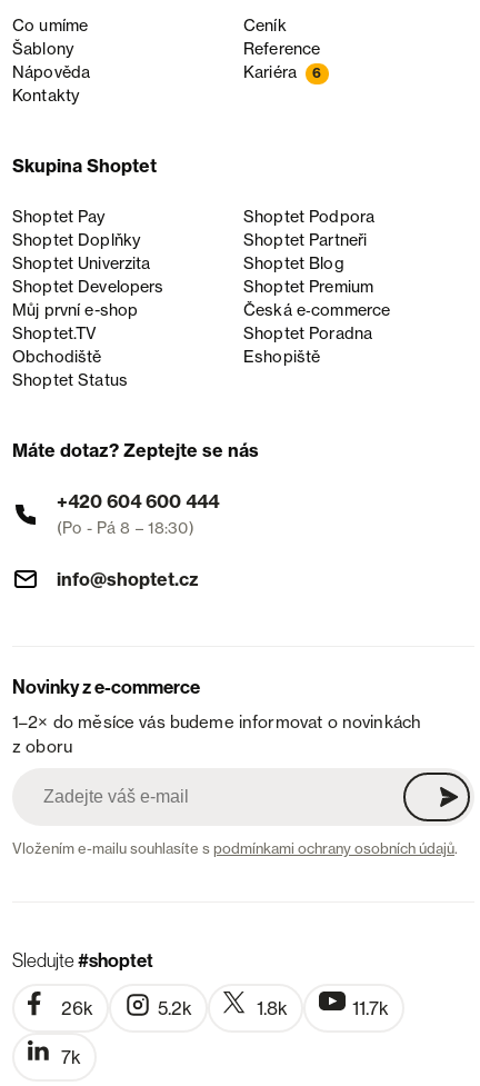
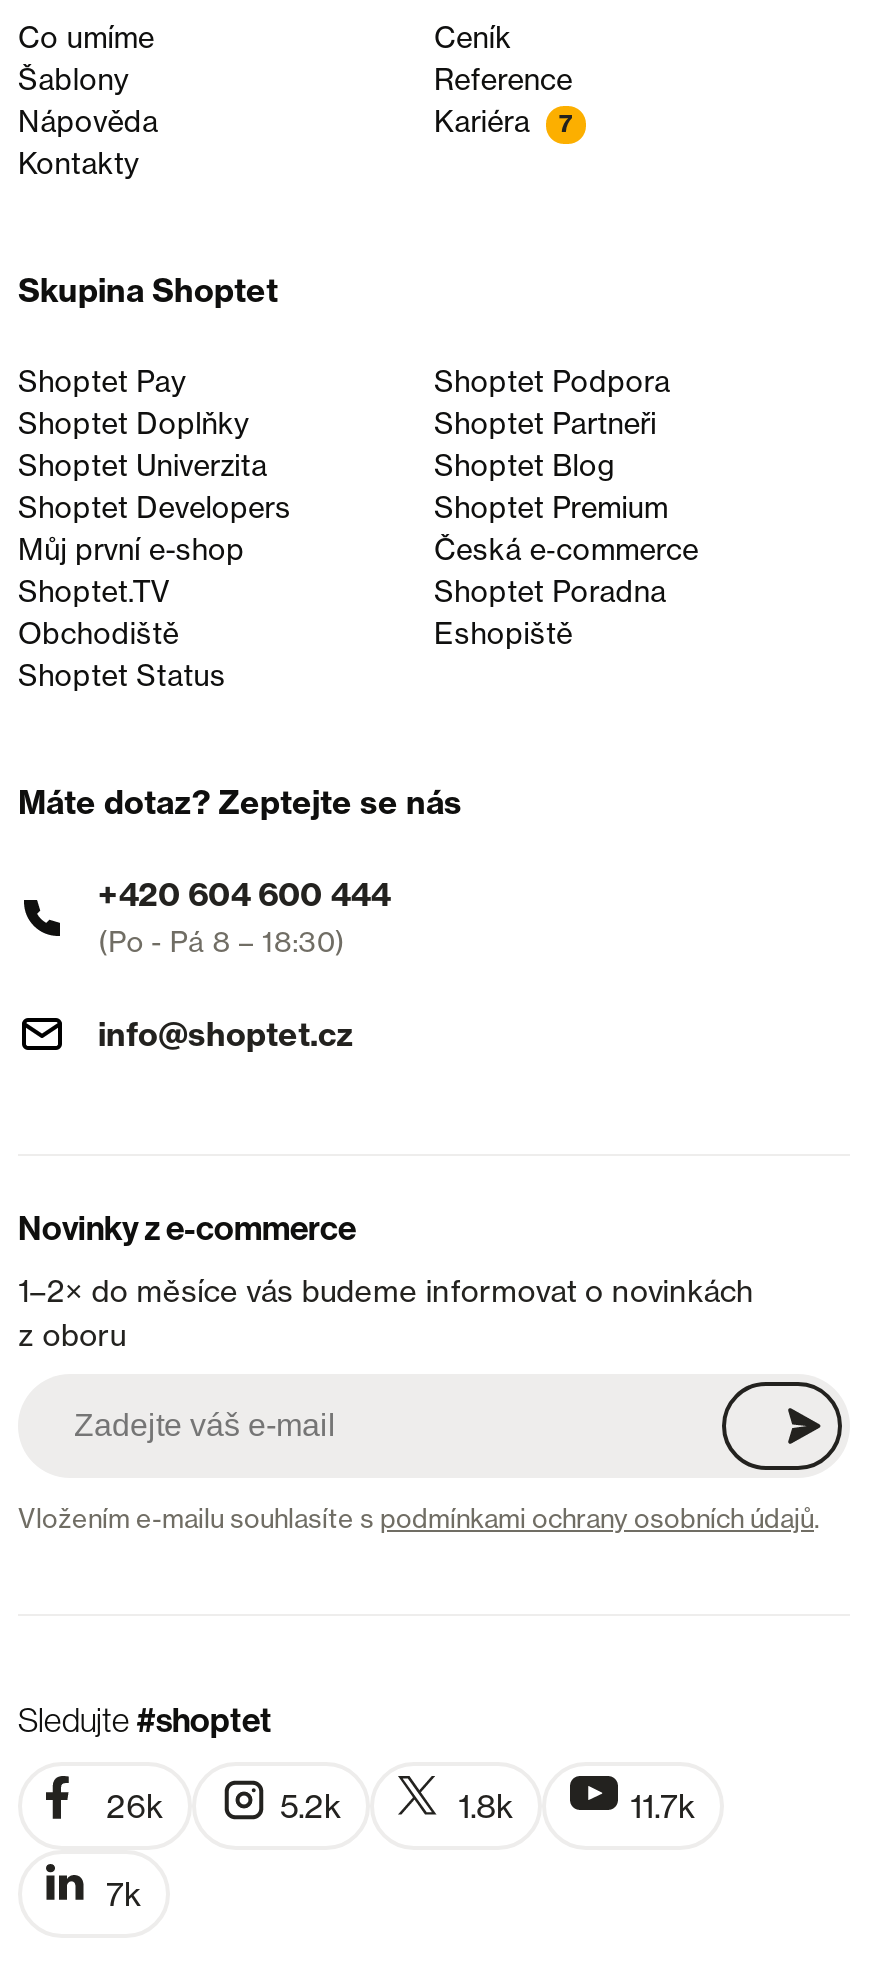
[243,62,322,82] Kariéra 6 -> [434,104,573,140] Kariéra 7

